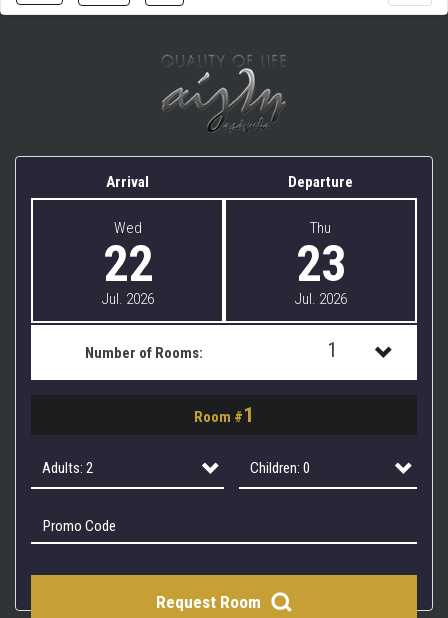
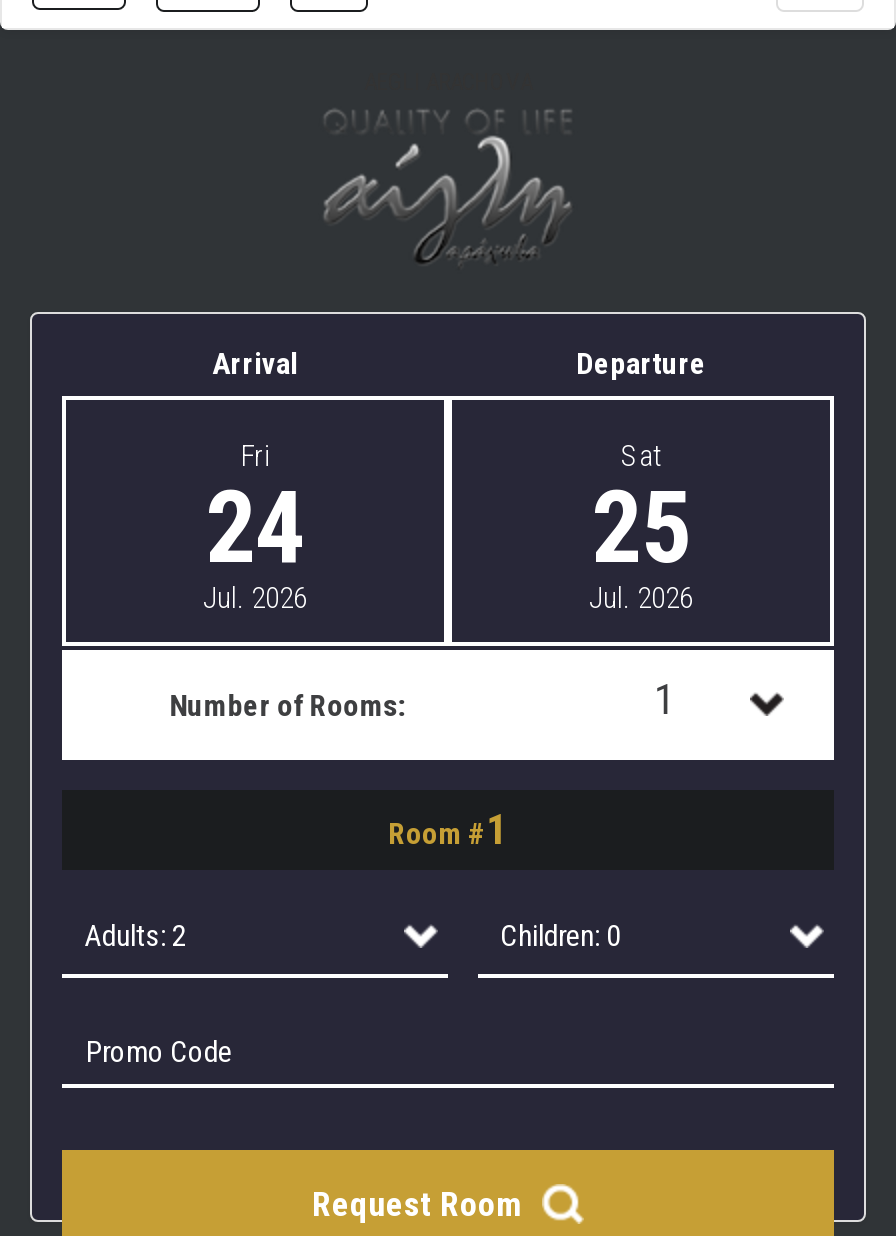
[102,219,152,293] Wed | 22 -> [205,438,305,586] Fri | 24
[295,219,345,293] Thu | 23 -> [591,438,691,586] Sat | 25

